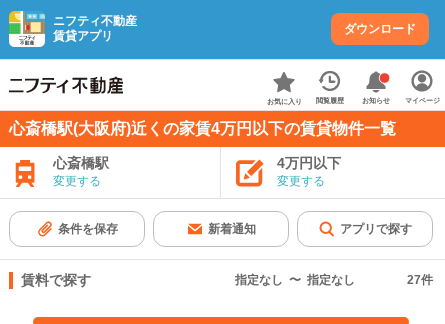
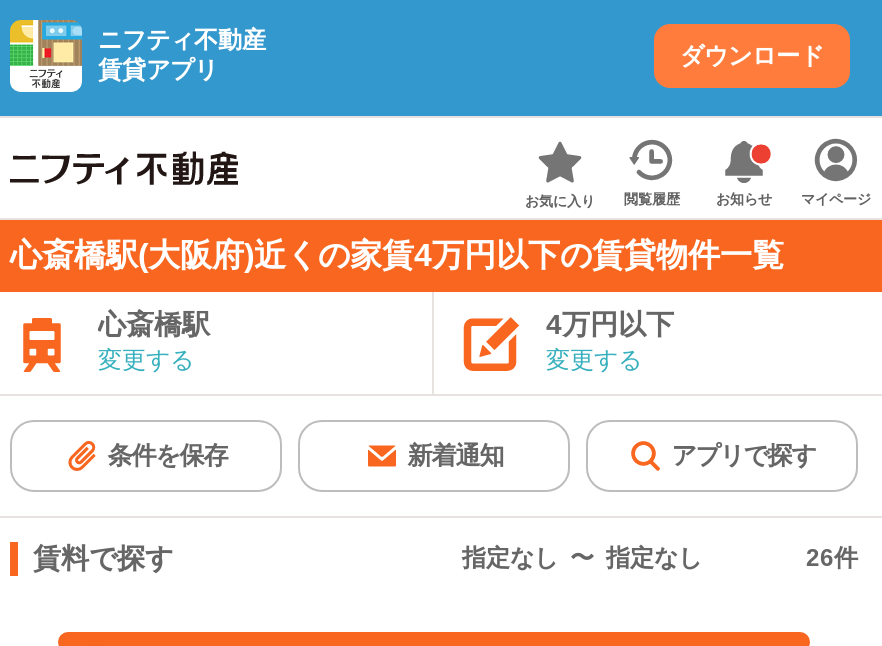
[407,273,433,287] 27件 -> [806,544,858,572] 26件

